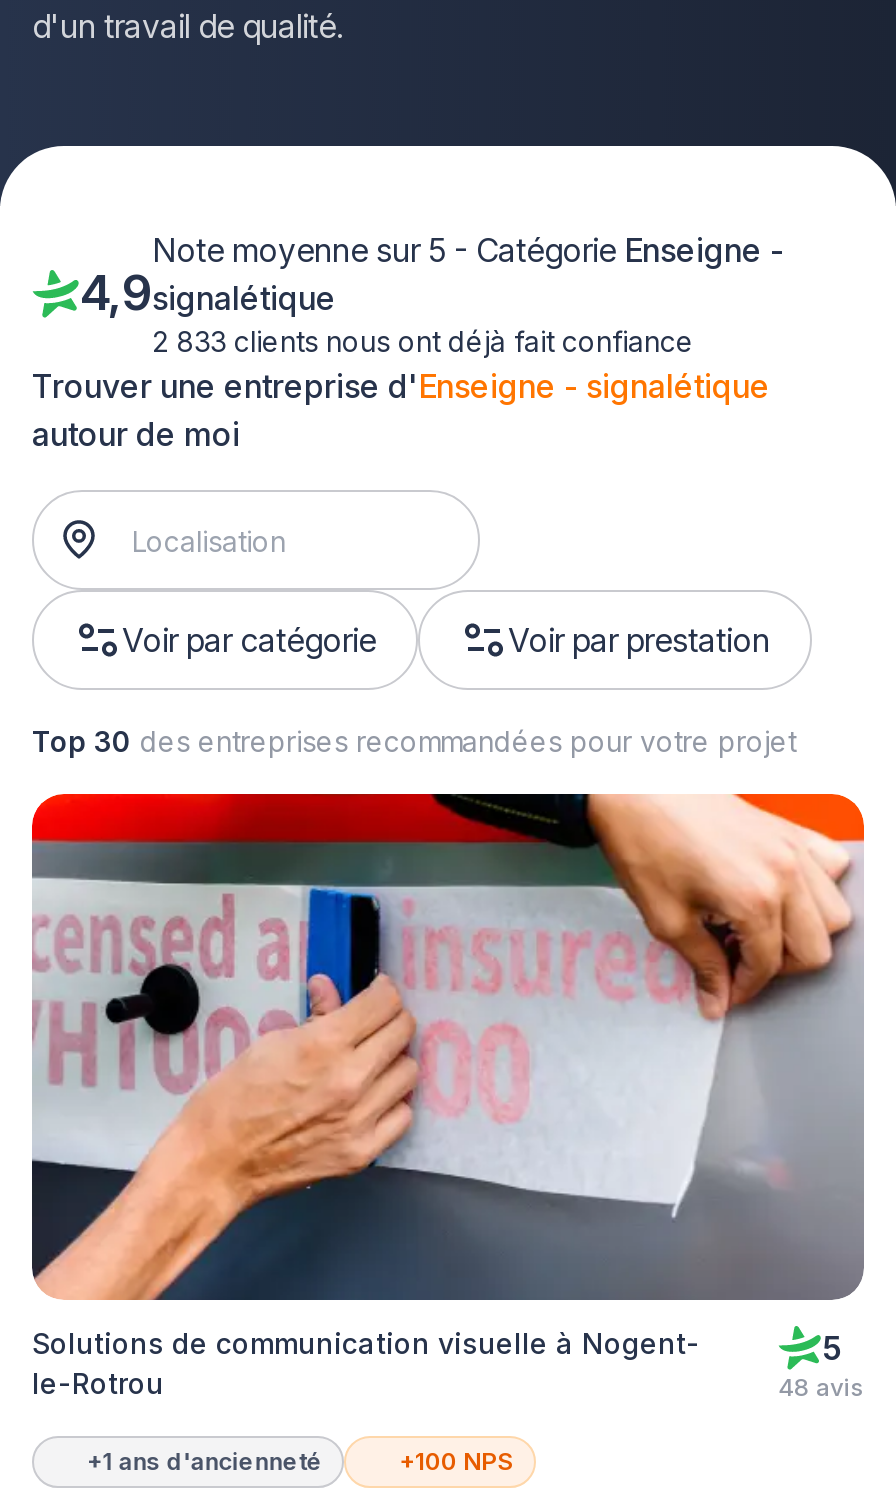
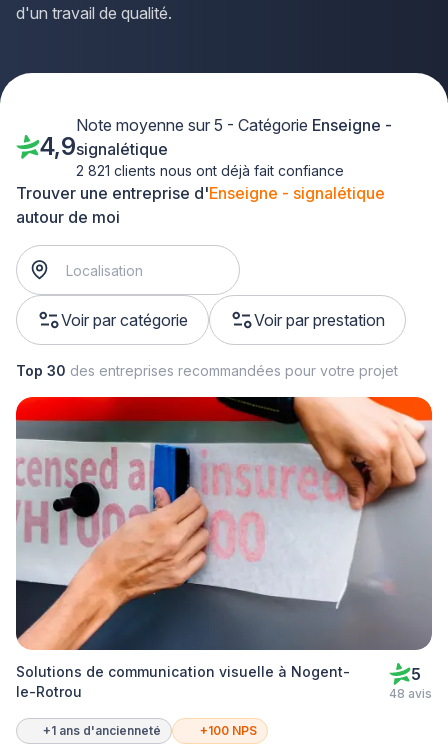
[152,324,694,358] 2 833 clients nous ont déjà fait confiance -> [76,162,344,179] 2 821 clients nous ont déjà fait confiance

